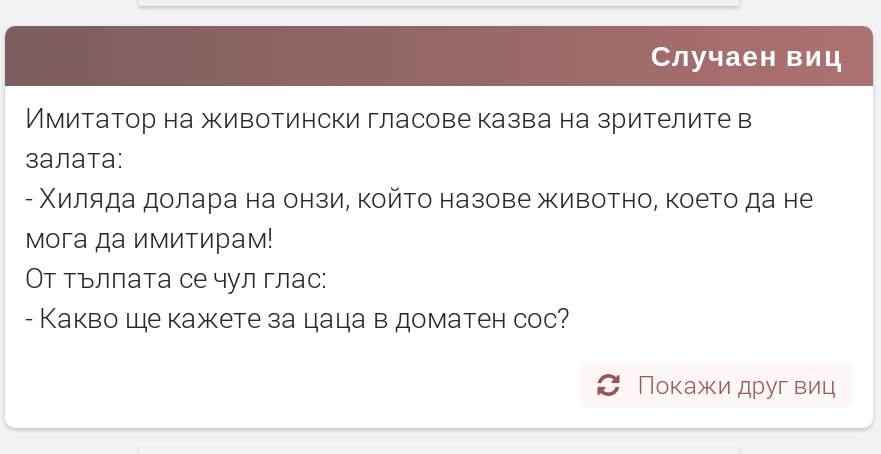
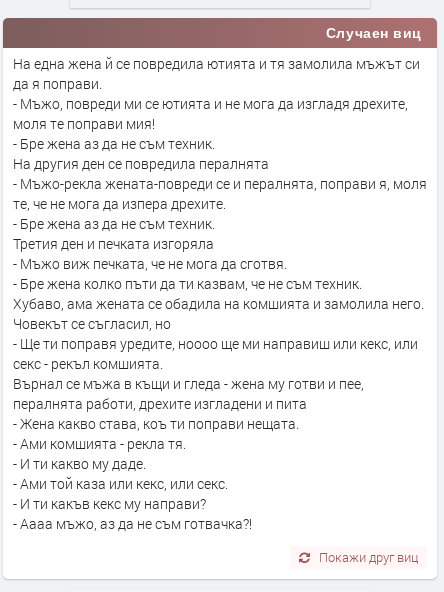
[25,97,813,335] Имитатор на животински гласове казва на зрителите в | залата: | - Хиляда долара на онзи, който назове животно, което да не | мога да имитирам! | От тълпата се чул глас: | - Какво ще кажете за цаца в доматен сос? -> [13,53,427,532] На една жена й се повредила ютията и тя замолила мъжът си | да я поправи. | - Мъжо, повреди ми се ютията и не мога да изгладя дрехите, | моля те поправи мия! | - Бре жена аз да не съм техник. | На другия ден се повредила пералнята | - Мъжо-рекла жената-повреди се и пералнята, поправи я, моля | те, че не мога да изпера дрехите. | - Бре жена аз да не съм техник. | Третия ден и печката изгоряла | - Мъжо виж печката, че не мога да сготвя. | - Бре жена колко пъти да ти казвам, че не съм техник. | Хубаво, ама жената се обадила на комшията и замолила него. | Човекът се съгласил, но | - Ще ти поправя уредите, ноооо ще ми направиш или кекс, или | секс - рекъл комшията. | Върнал се мъжа в къщи и гледа - жена му готви и пее, | пералнята работи, дрехите изгладени и пита | - Жена какво става, коъ ти поправи нещата. | - Ами комшията - рекла тя. | - И ти какво му даде. | - Ами той каза или кекс, или секс. | - И ти какъв кекс му направи? | - Аааа мъжо, аз да не съм готвачка?!

